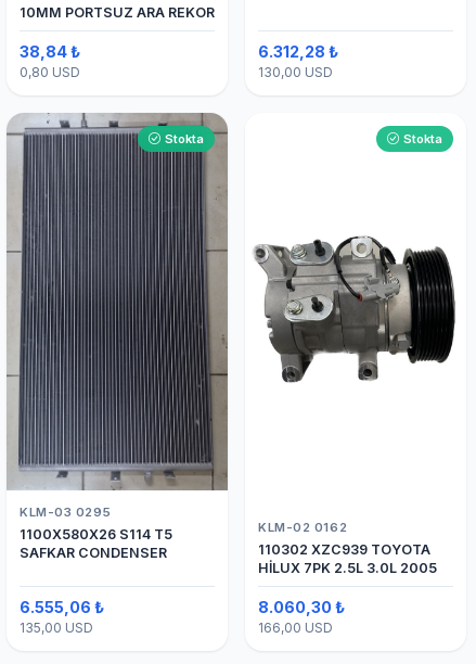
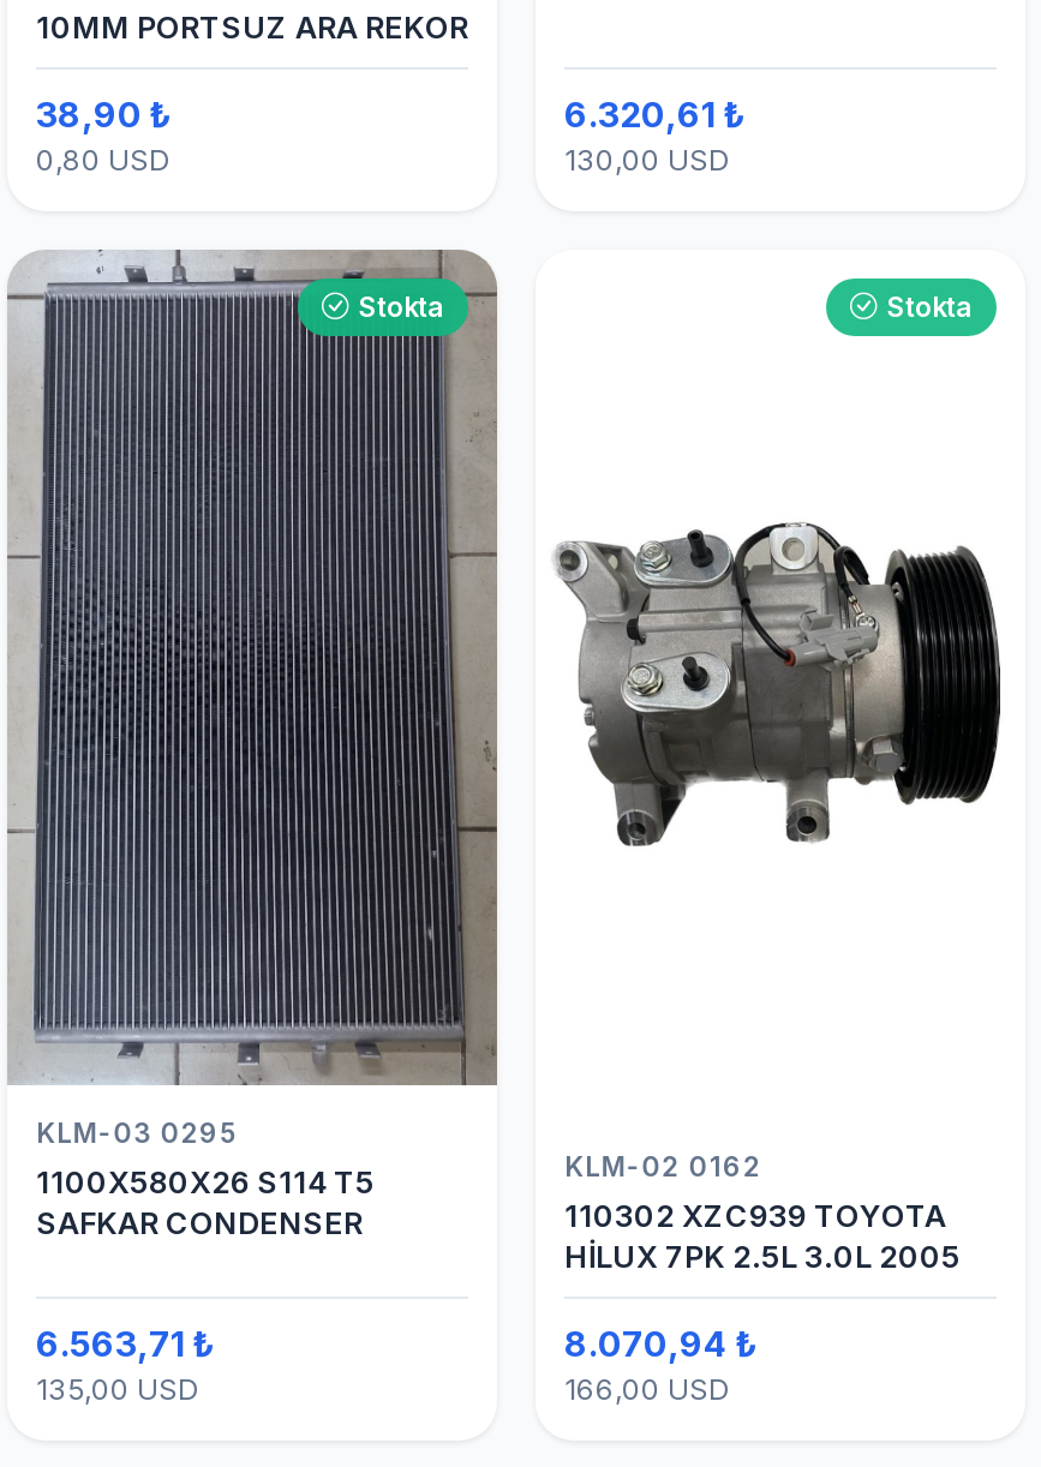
[20,42,80,60] 38,84 ₺ -> [36,92,170,133] 38,90 ₺
[258,42,338,60] 6.312,28 ₺ -> [564,92,744,133] 6.320,61 ₺
[20,598,104,616] 6.555,06 ₺ -> [36,1323,214,1364] 6.563,71 ₺
[258,598,345,616] 8.060,30 ₺ -> [564,1323,756,1364] 8.070,94 ₺

